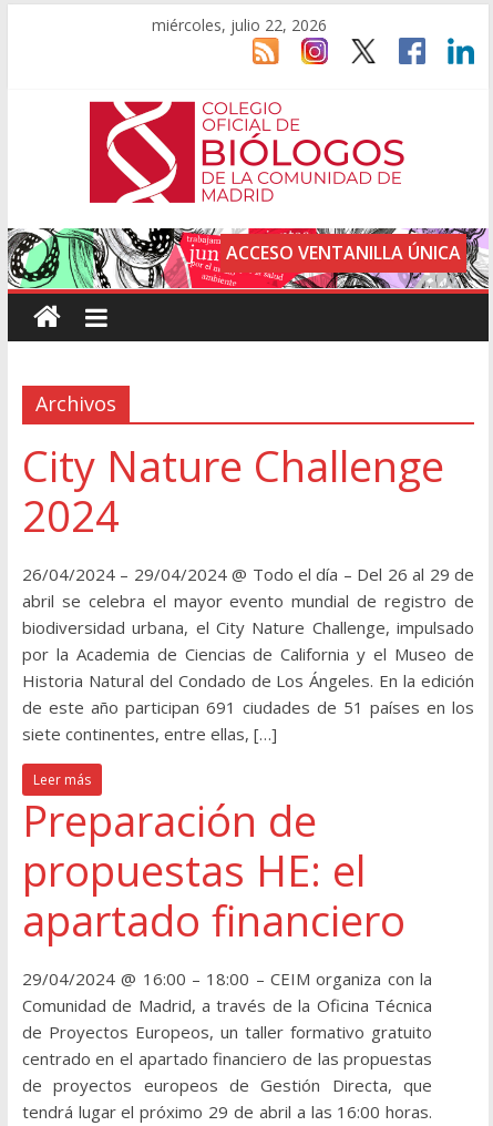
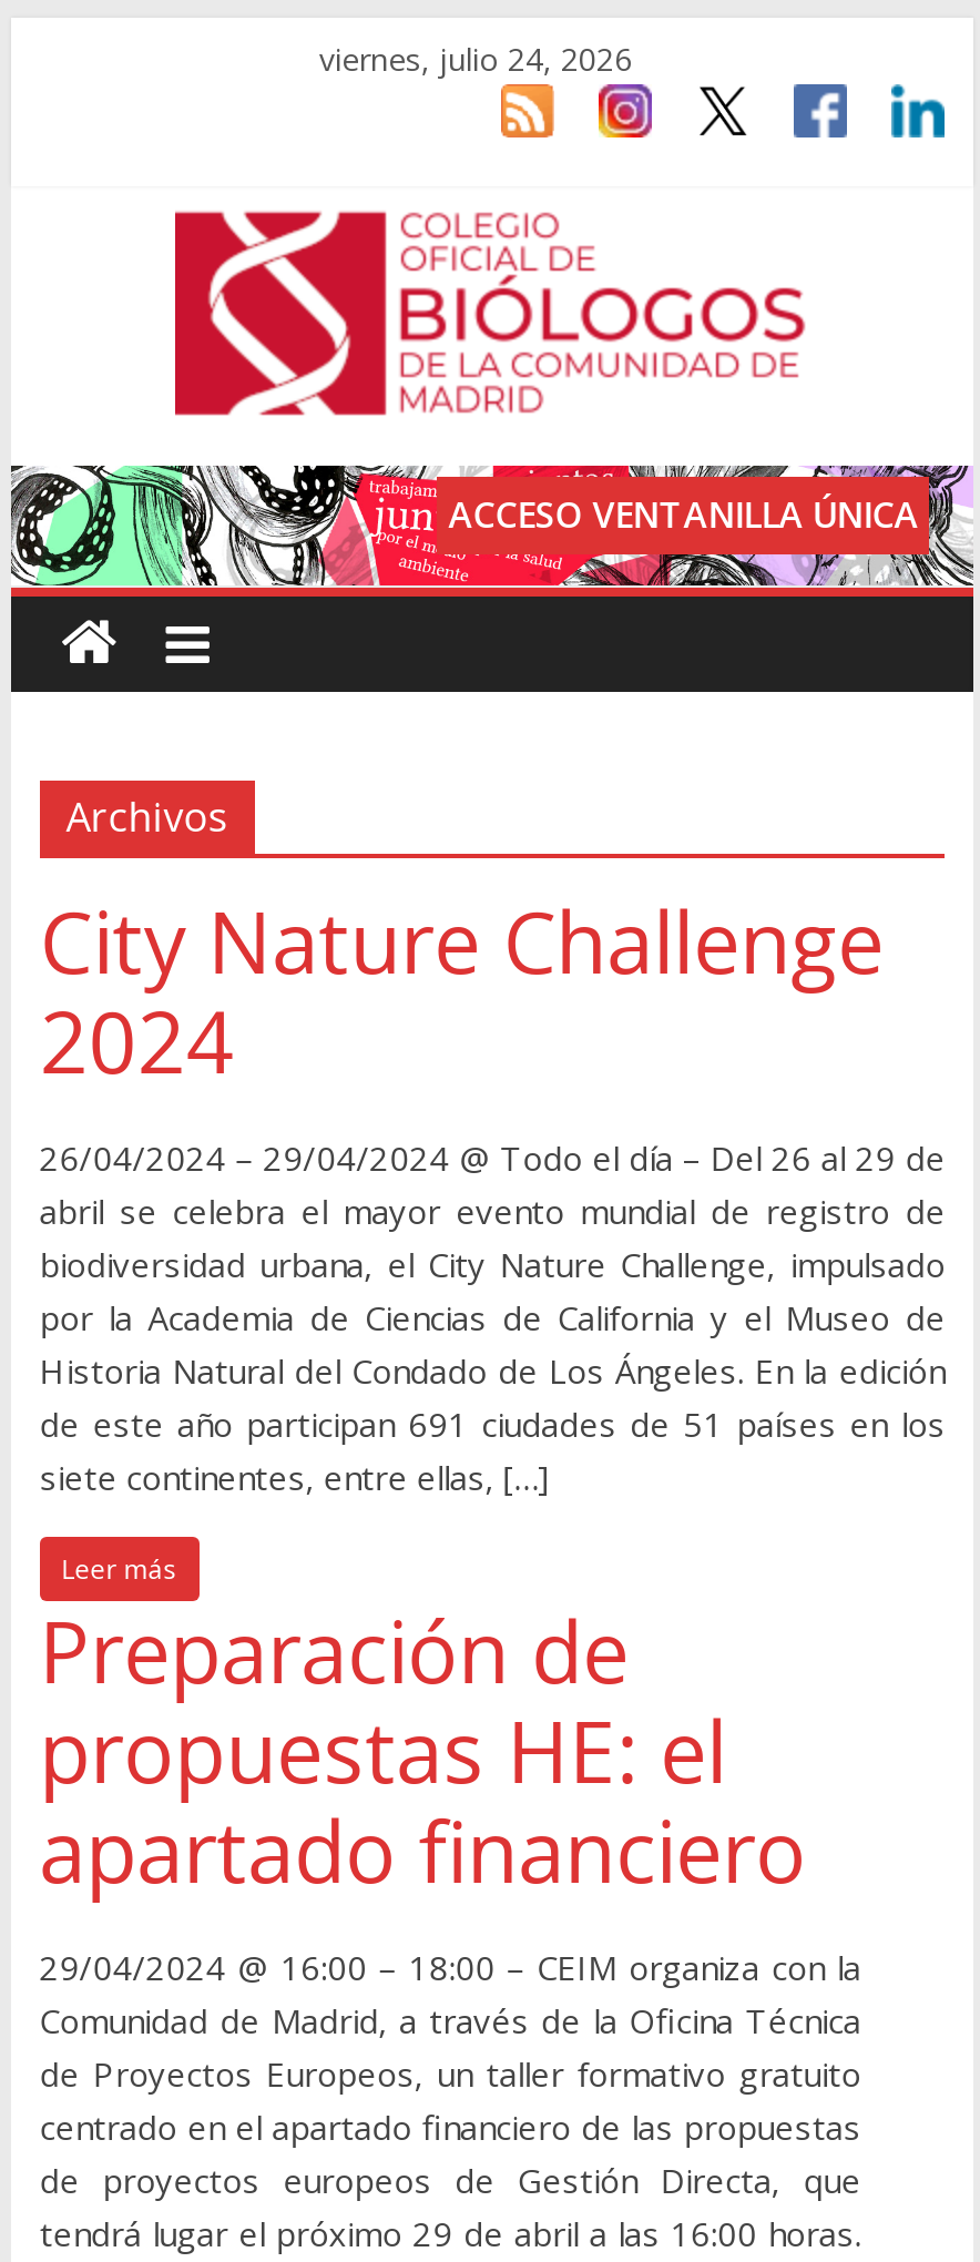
[152,14,327,35] miércoles, julio 22, 2026 -> [319,38,632,80] viernes, julio 24, 2026

